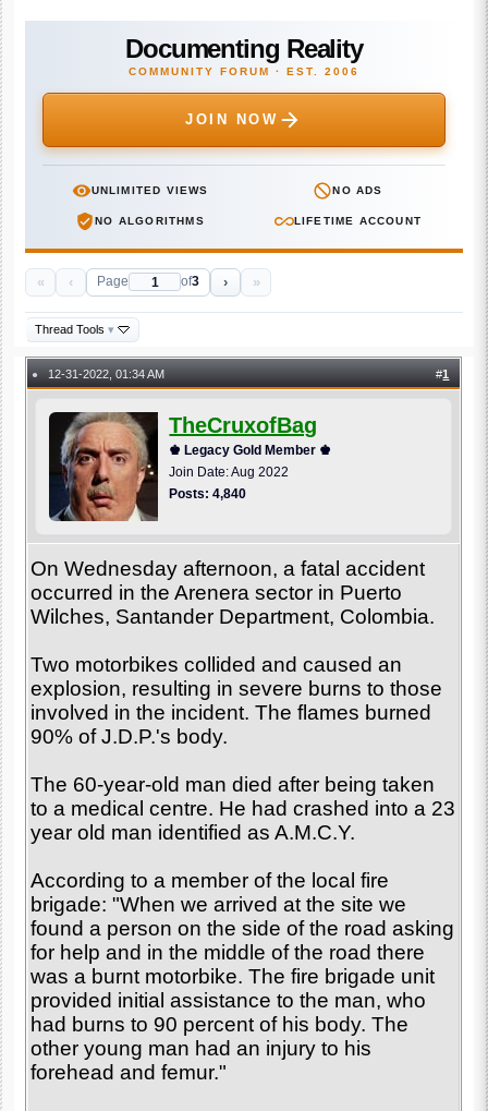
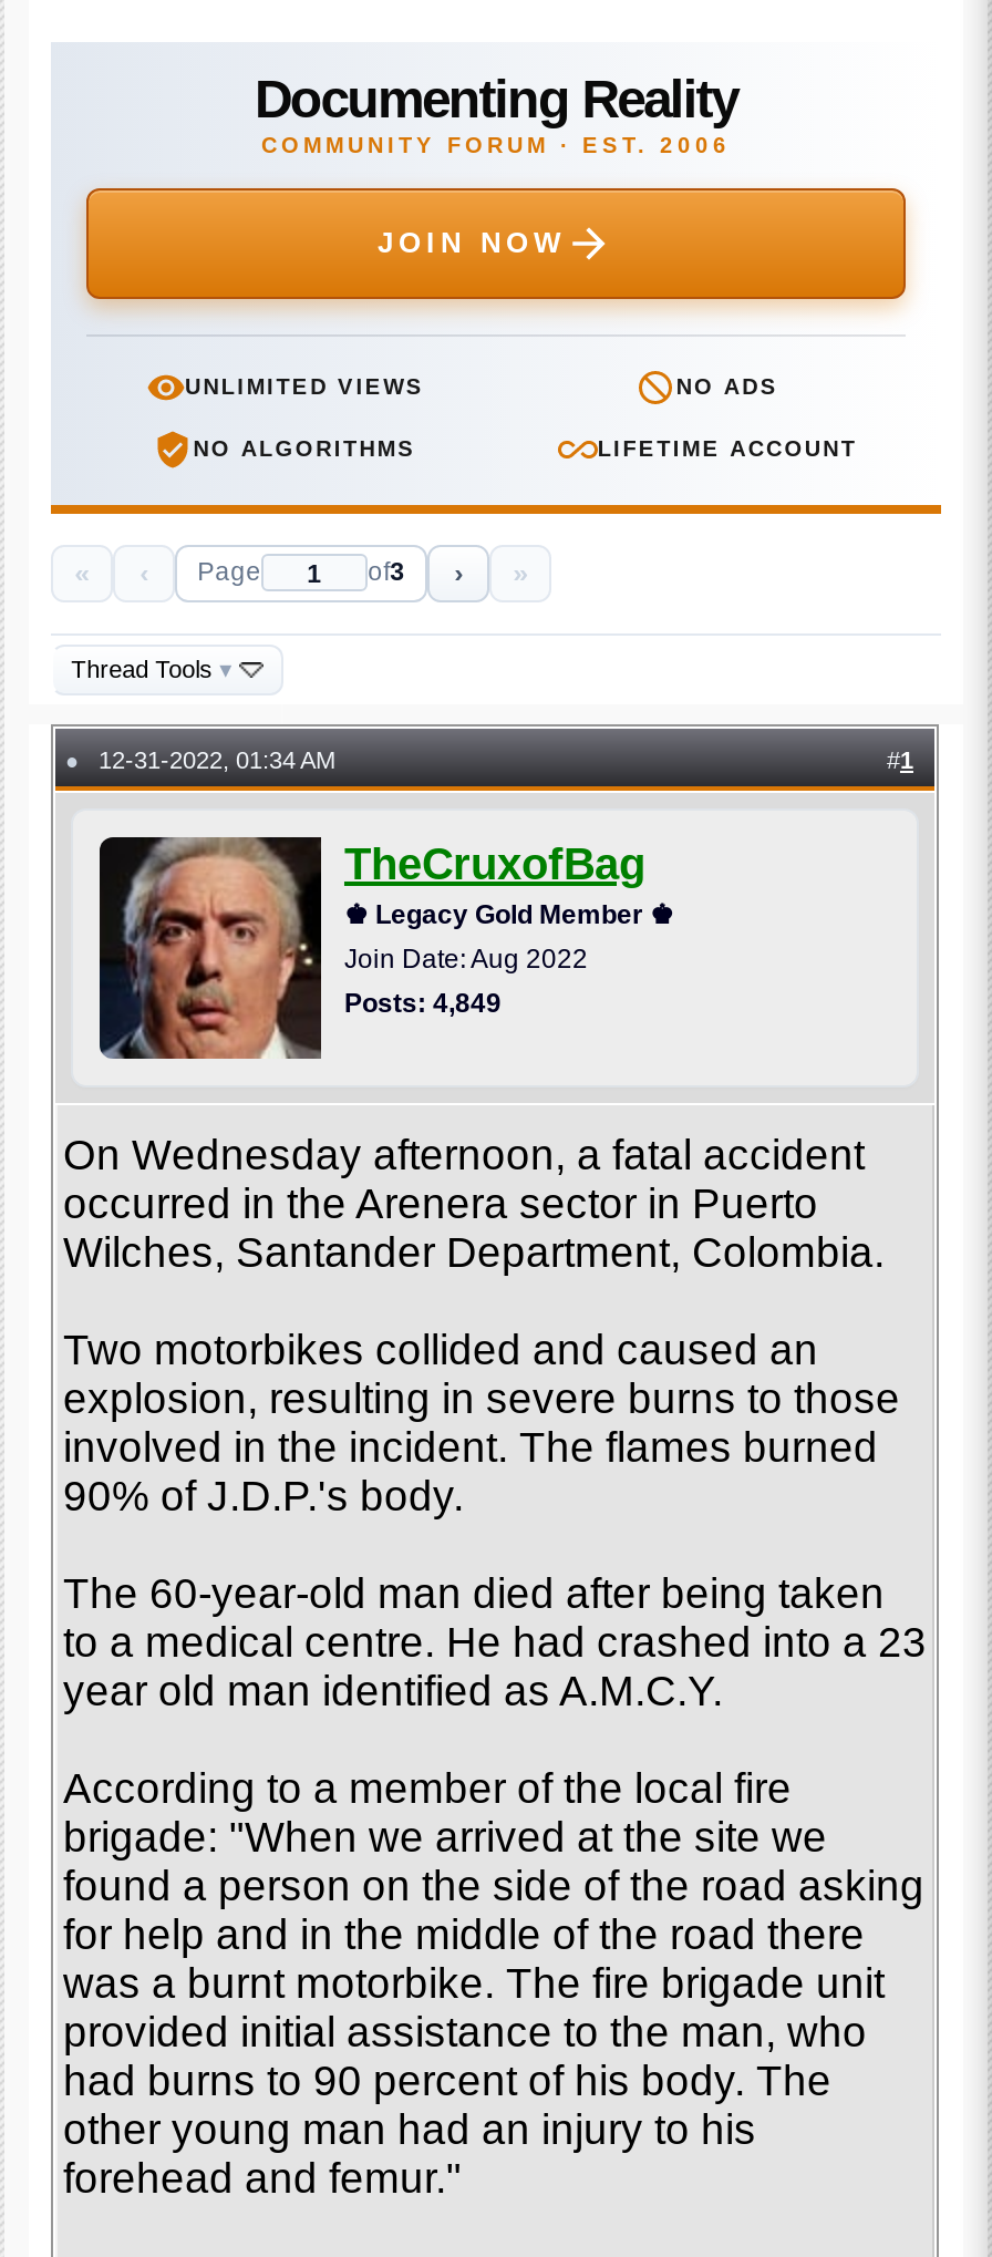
[169,486,247,501] Posts: 4,840 -> [344,987,502,1018] Posts: 4,849

